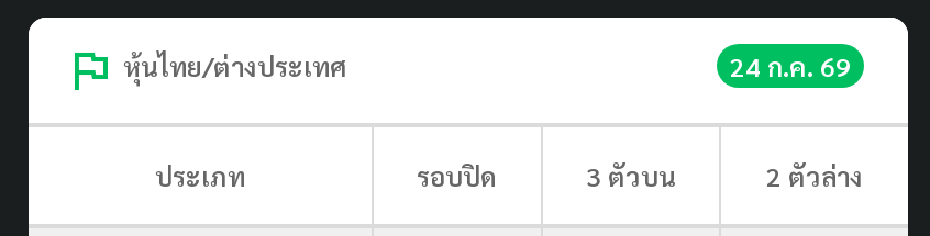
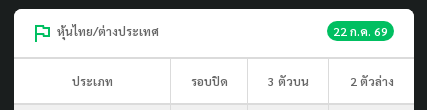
[730,48,851,83] 24 ก.ค. 69 -> [333,23,388,39] 22 ก.ค. 69

